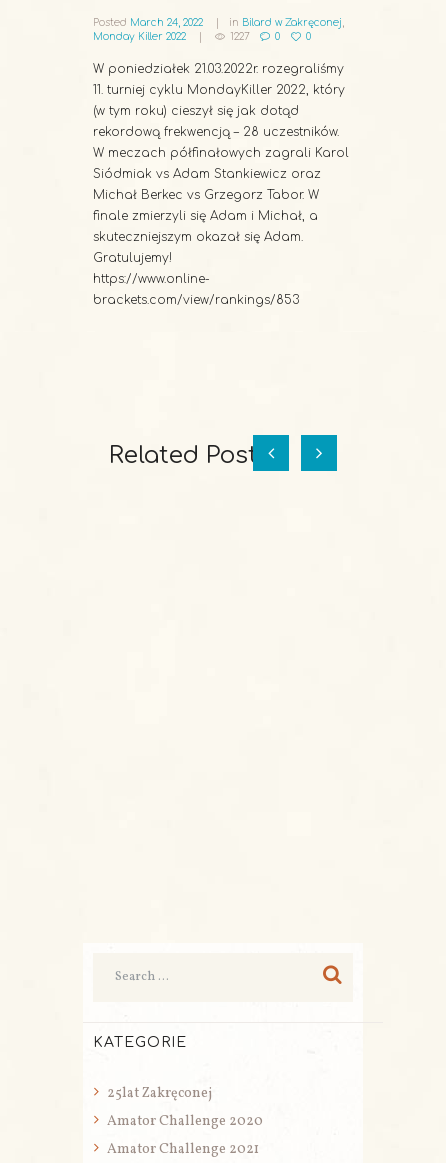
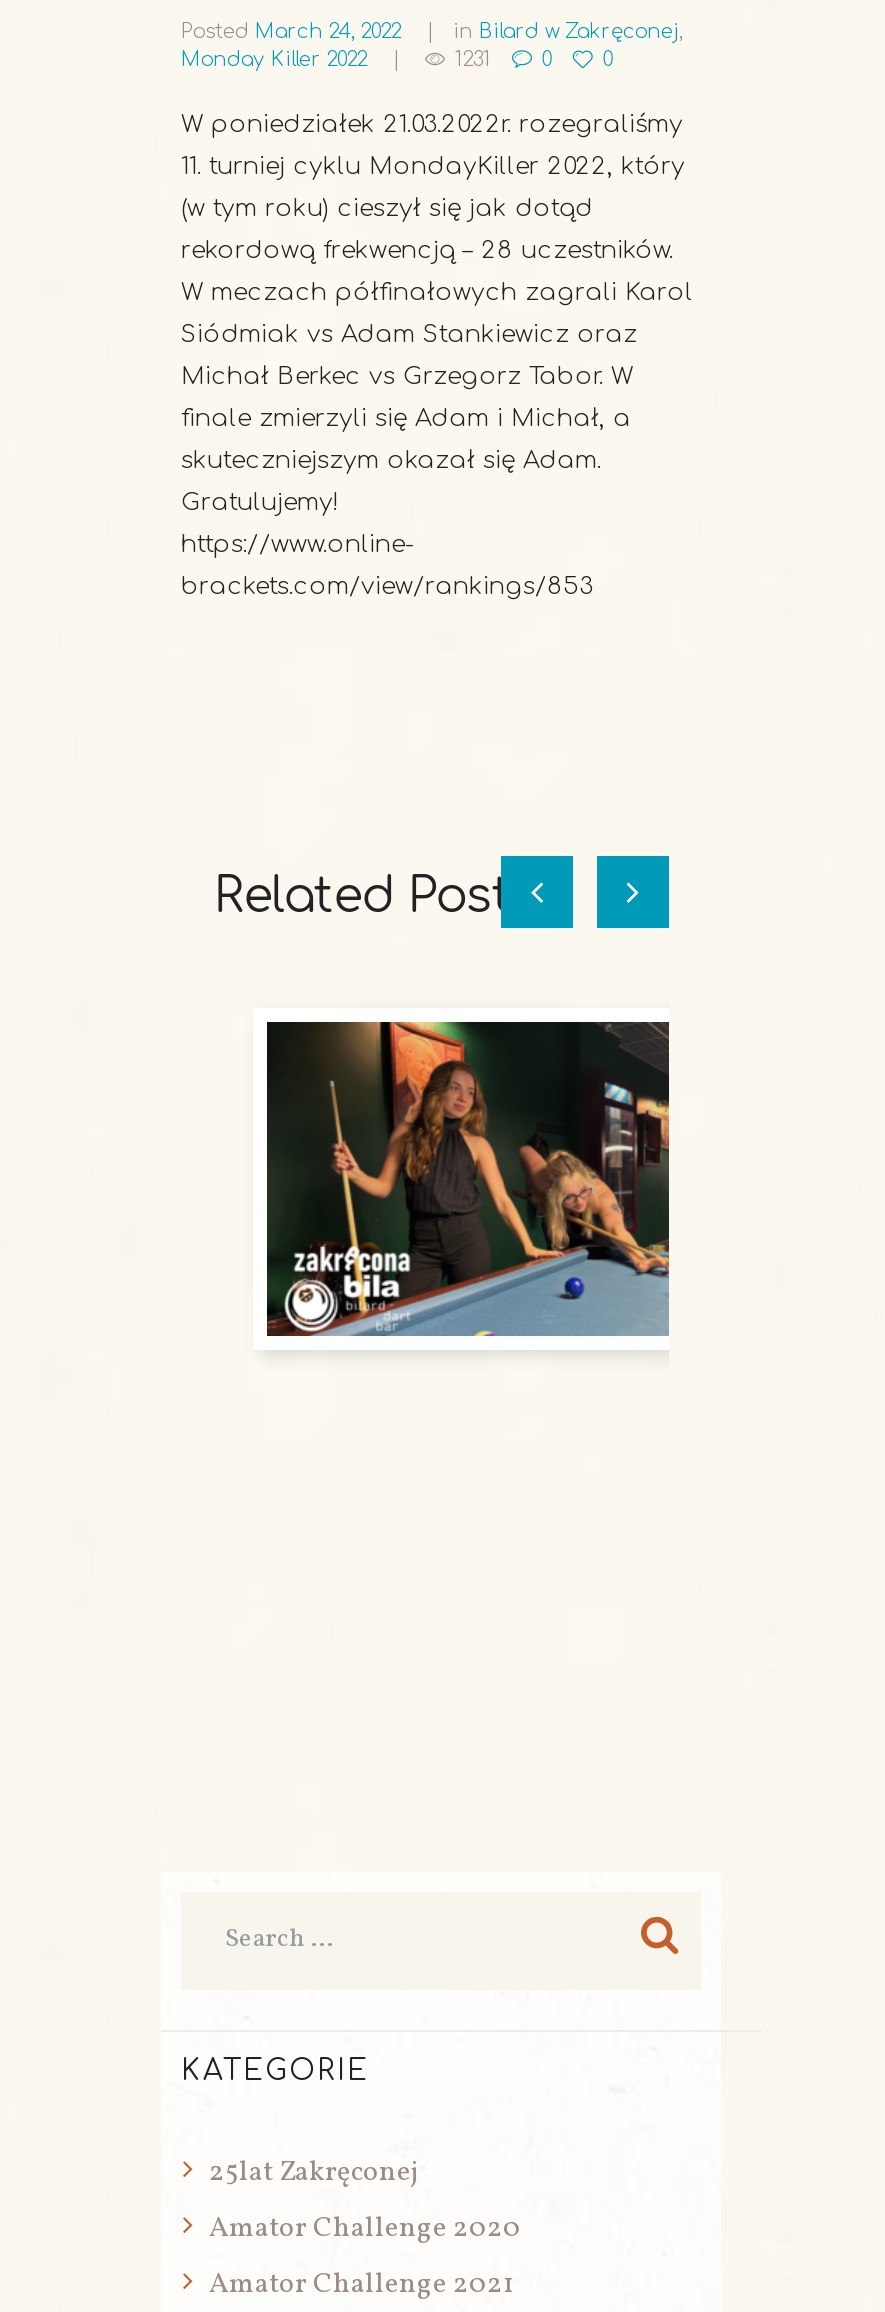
[230,31,250,42] 1227 -> [455,48,491,70] 1231
none -> [265,1020,671,1338] [image]

